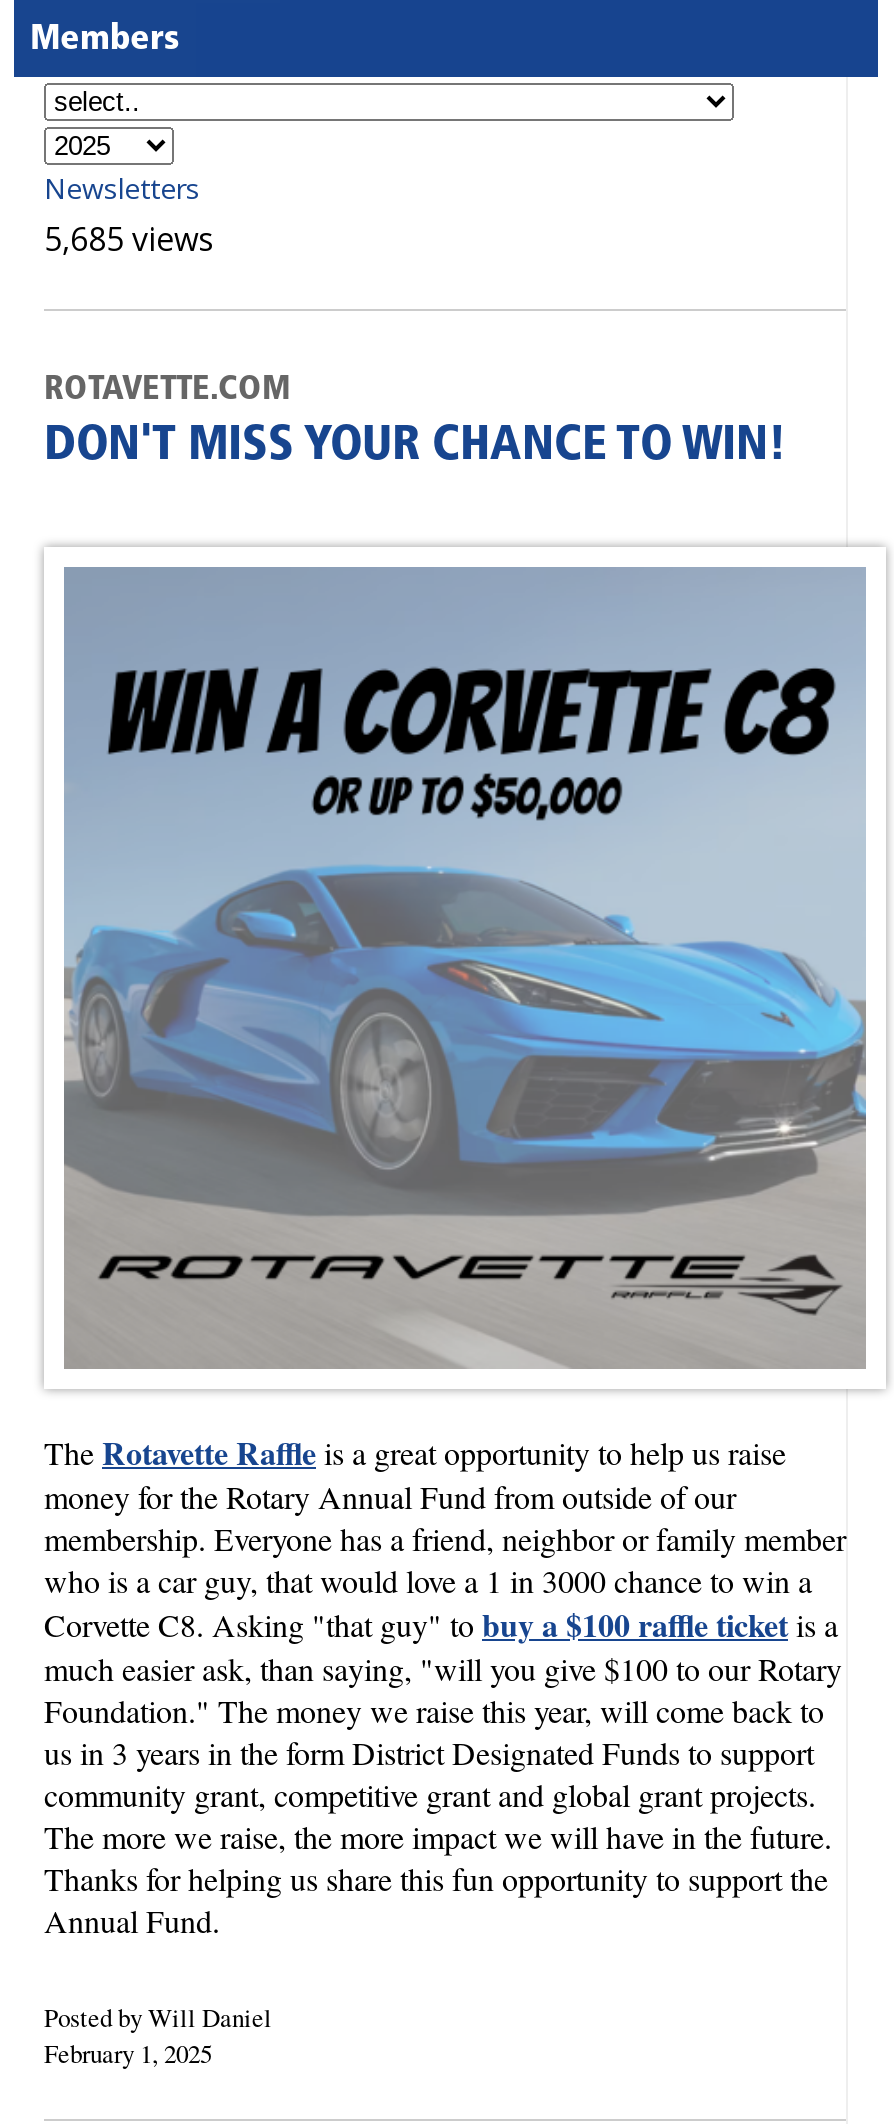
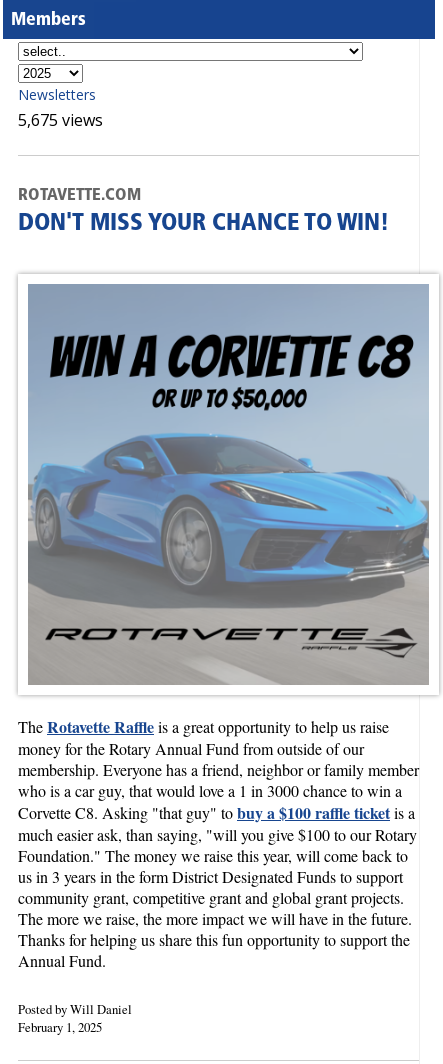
[44,217,214,261] 5,685 views -> [18,109,103,131] 5,675 views

